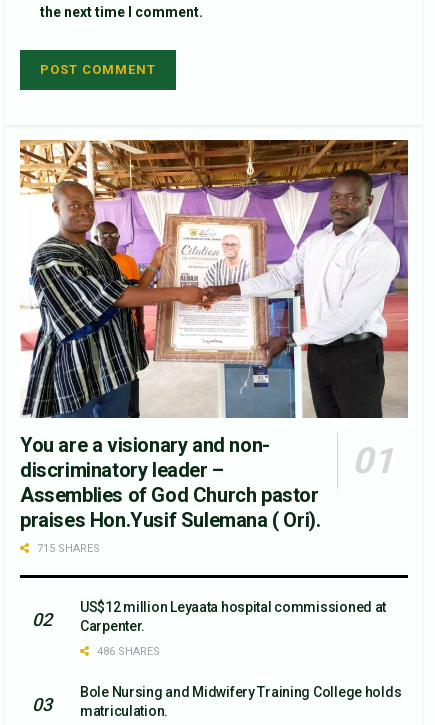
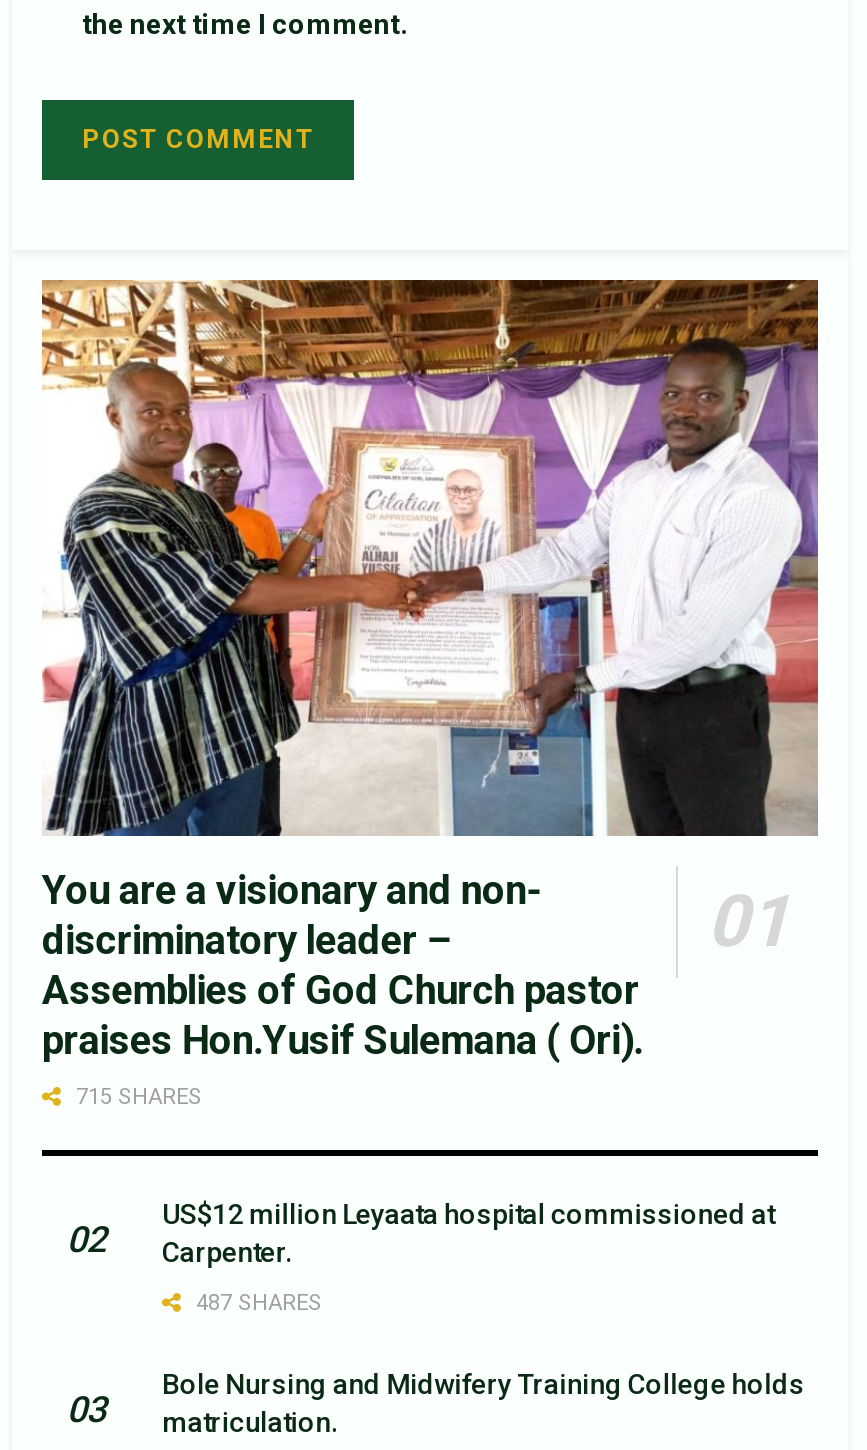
[94,645,160,658] 486 SHARES -> [190,1290,322,1316] 487 SHARES

